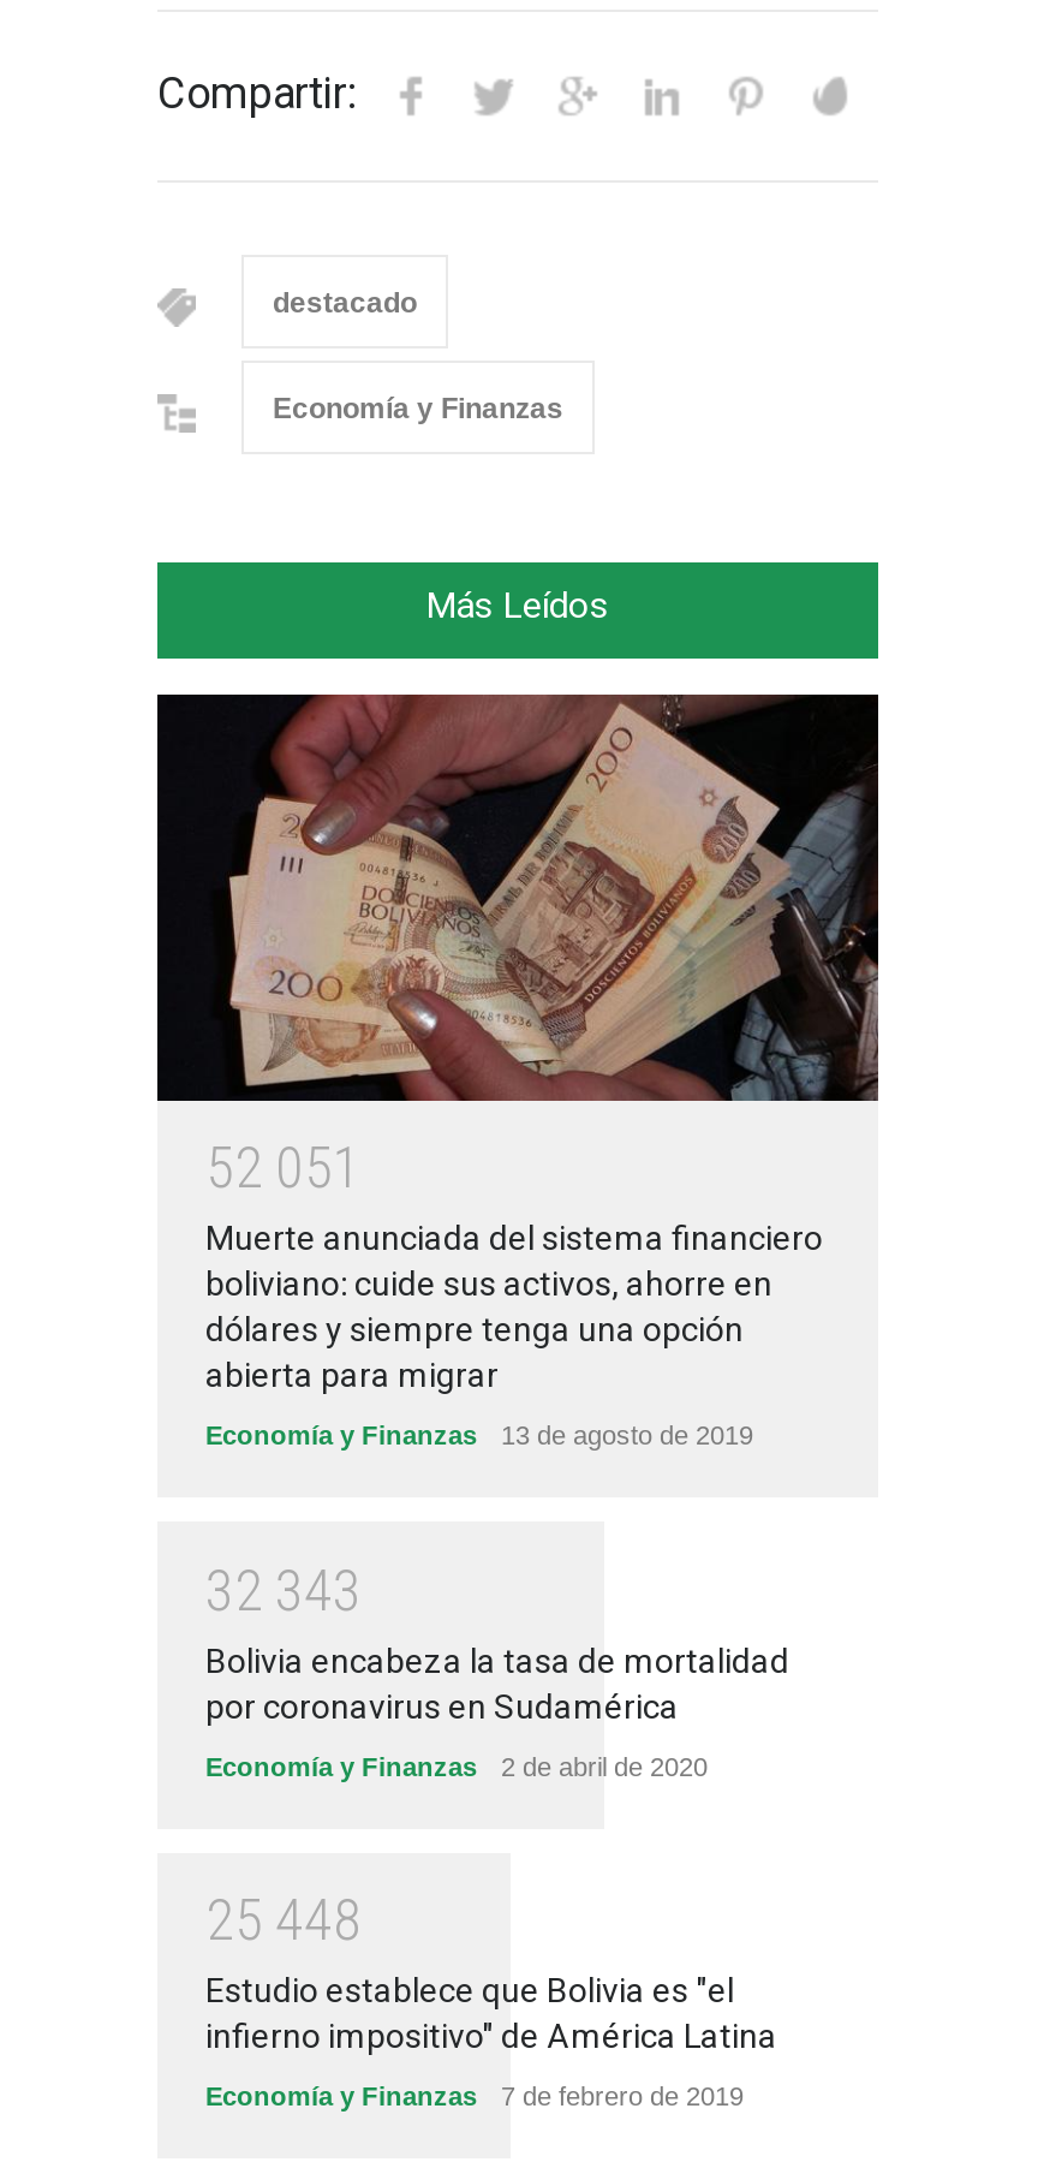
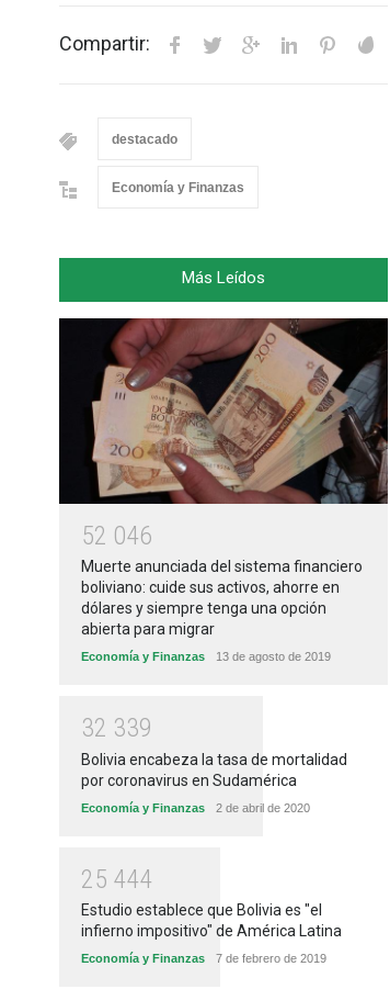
[205,1136,362,1203] 52 051 -> [81,520,152,551] 52 046
[205,1558,362,1625] 32 343 -> [81,712,152,743] 32 339
[205,1888,362,1955] 25 448 -> [81,863,152,894] 25 444

